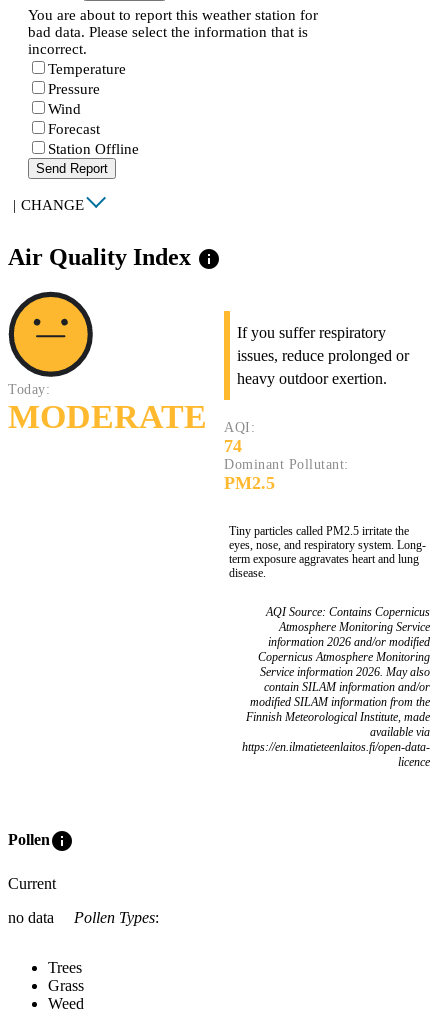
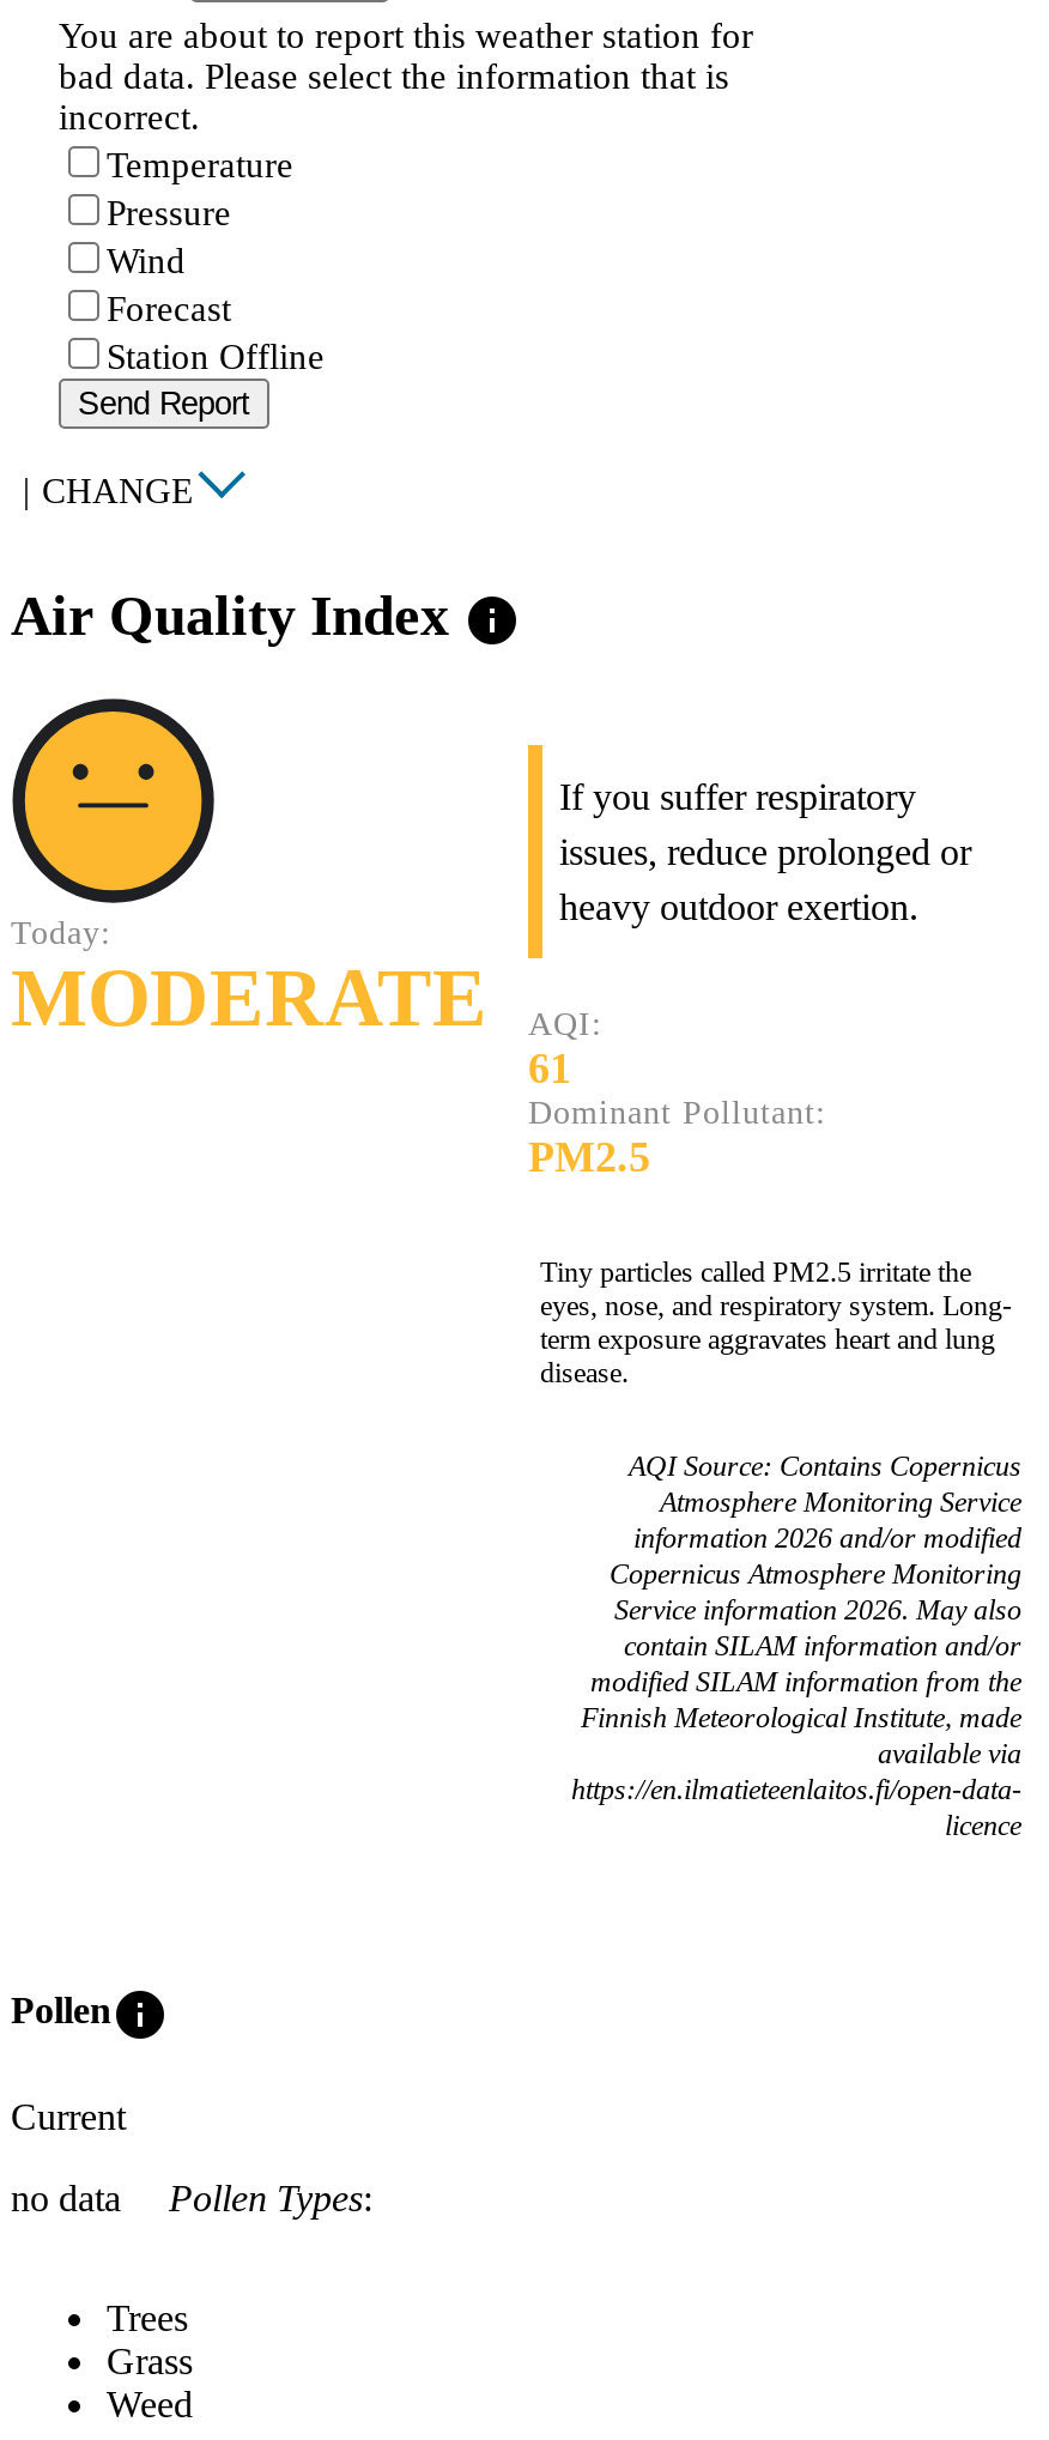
[224,436,242,456] 74 -> [528,1045,571,1093] 61

